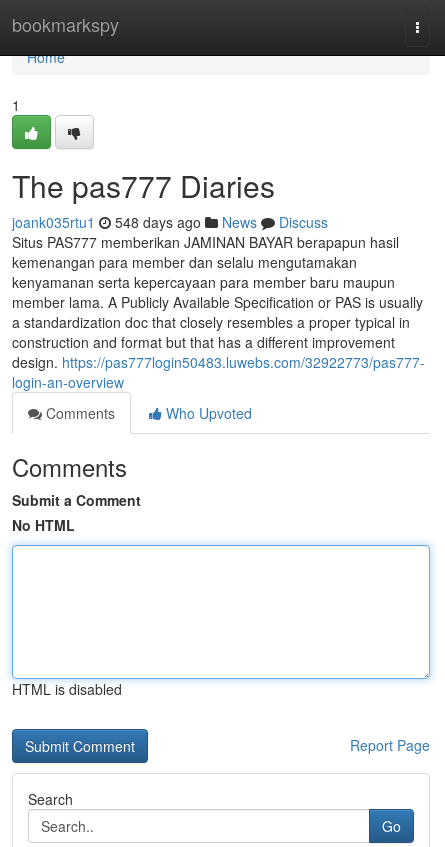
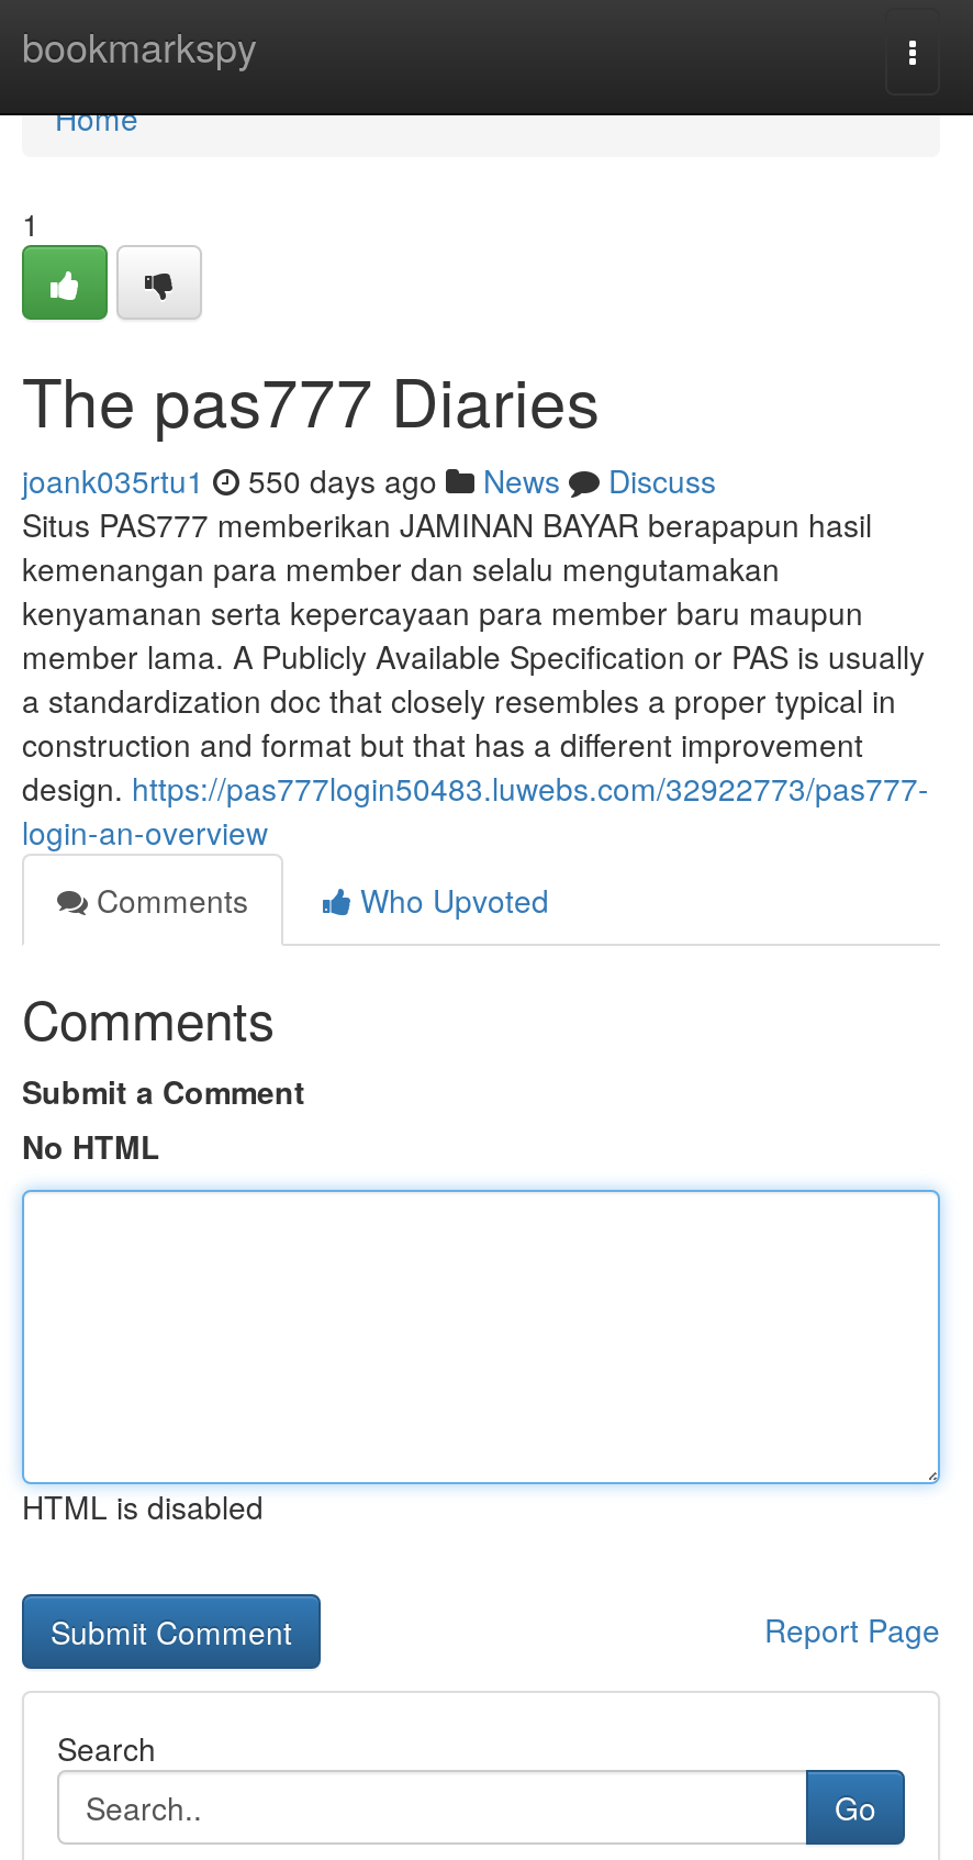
[12,212,328,232] joank035rtu1 548 days ago News Discuss -> [22,458,716,502] joank035rtu1 550 days ago News Discuss

